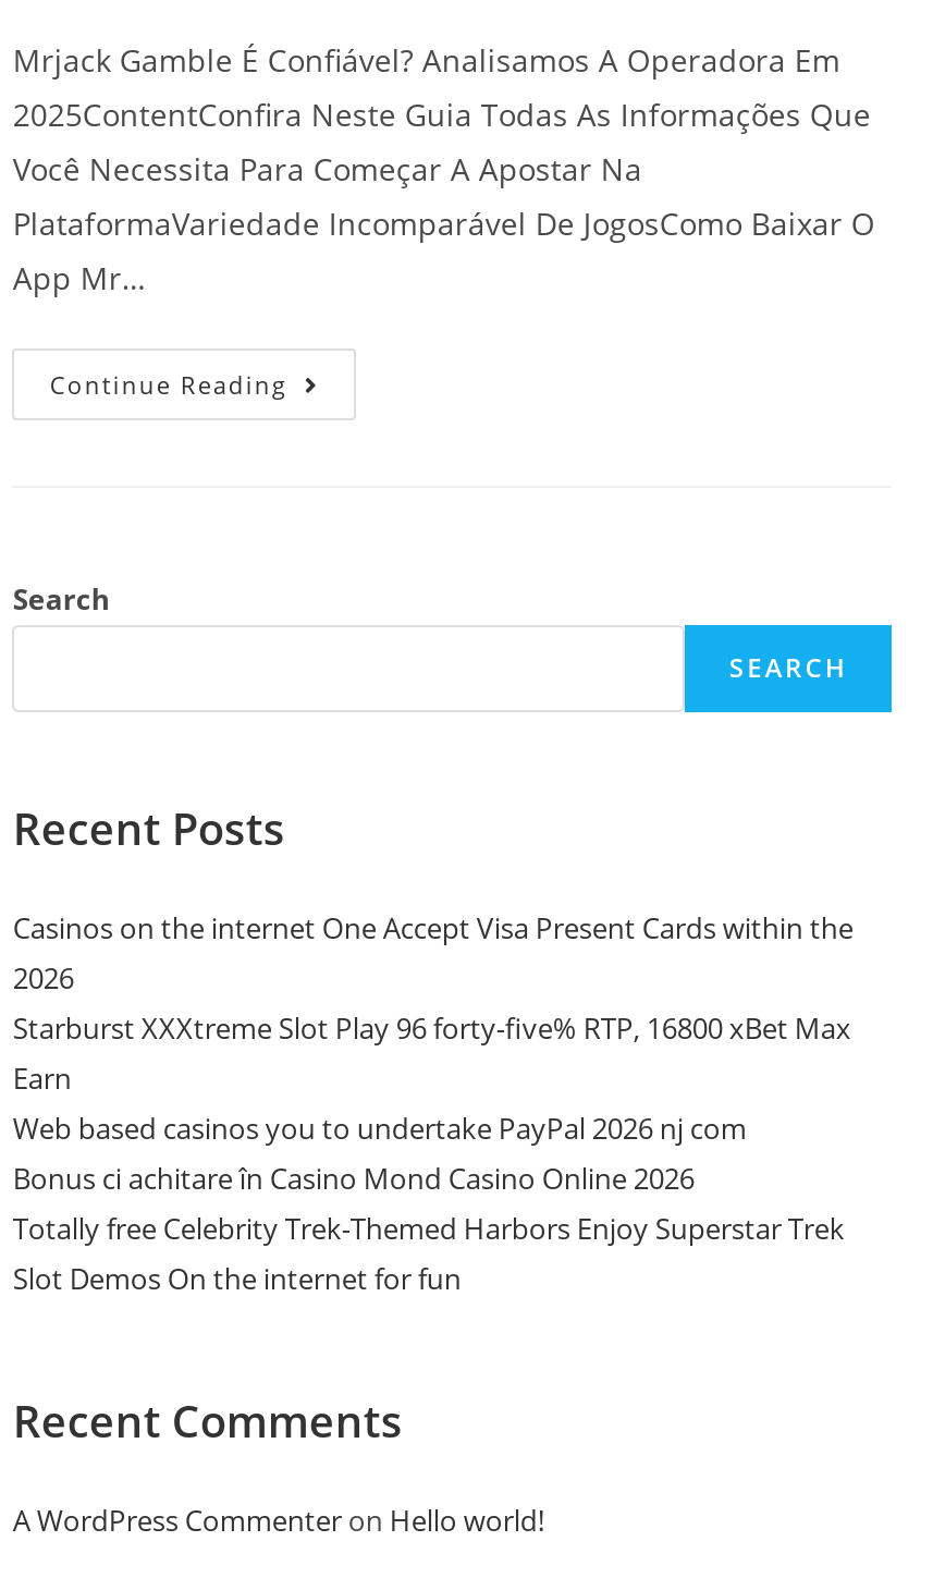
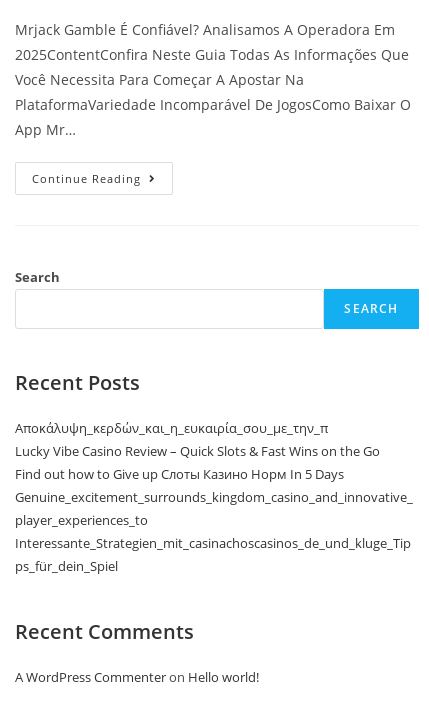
[13,908,853,1298] Casinos on the internet One Accept Visa Present Cards within the | 2026 | Starburst XXXtreme Slot Play 96 forty-five% RTP, 16800 xBet Max | Earn | Web based casinos you to undertake PayPal 2026 nj com | Bonus ci achitare în Casino Mond Casino Online 2026 | Totally free Celebrity Trek-Themed Harbors Enjoy Superstar Trek | Slot Demos On the internet for fun -> [15,419,413,575] Αποκάλυψη_κερδών_και_η_ευκαιρία_σου_με_την_π | Lucky Vibe Casino Review – Quick Slots & Fast Wins on the Go | Find out how to Give up Слоты Казино Норм In 5 Days | Genuine_excitement_surrounds_kingdom_casino_and_innovative_ | player_experiences_to | Interessante_Strategien_mit_casinachoscasinos_de_und_kluge_Tip | ps_für_dein_Spiel

